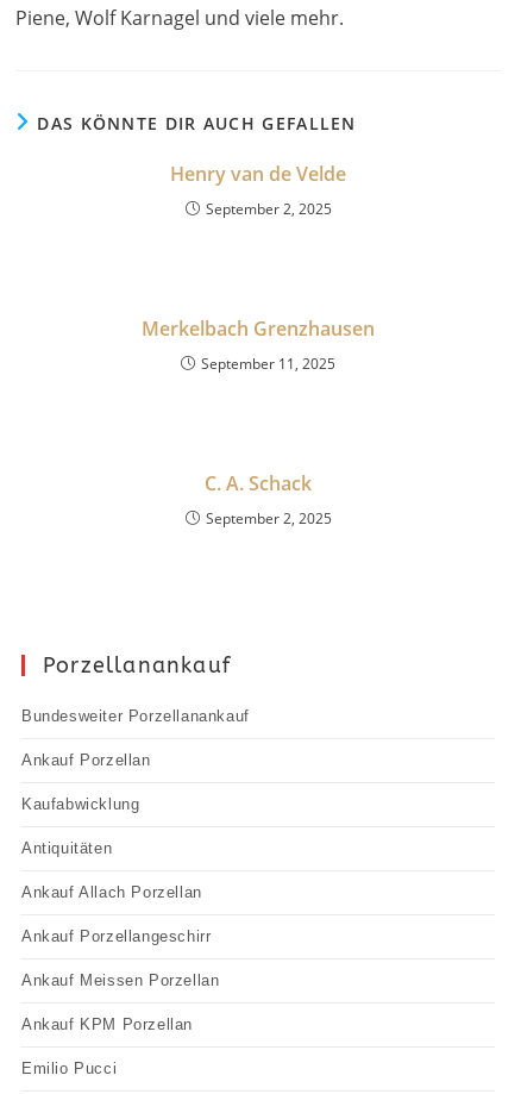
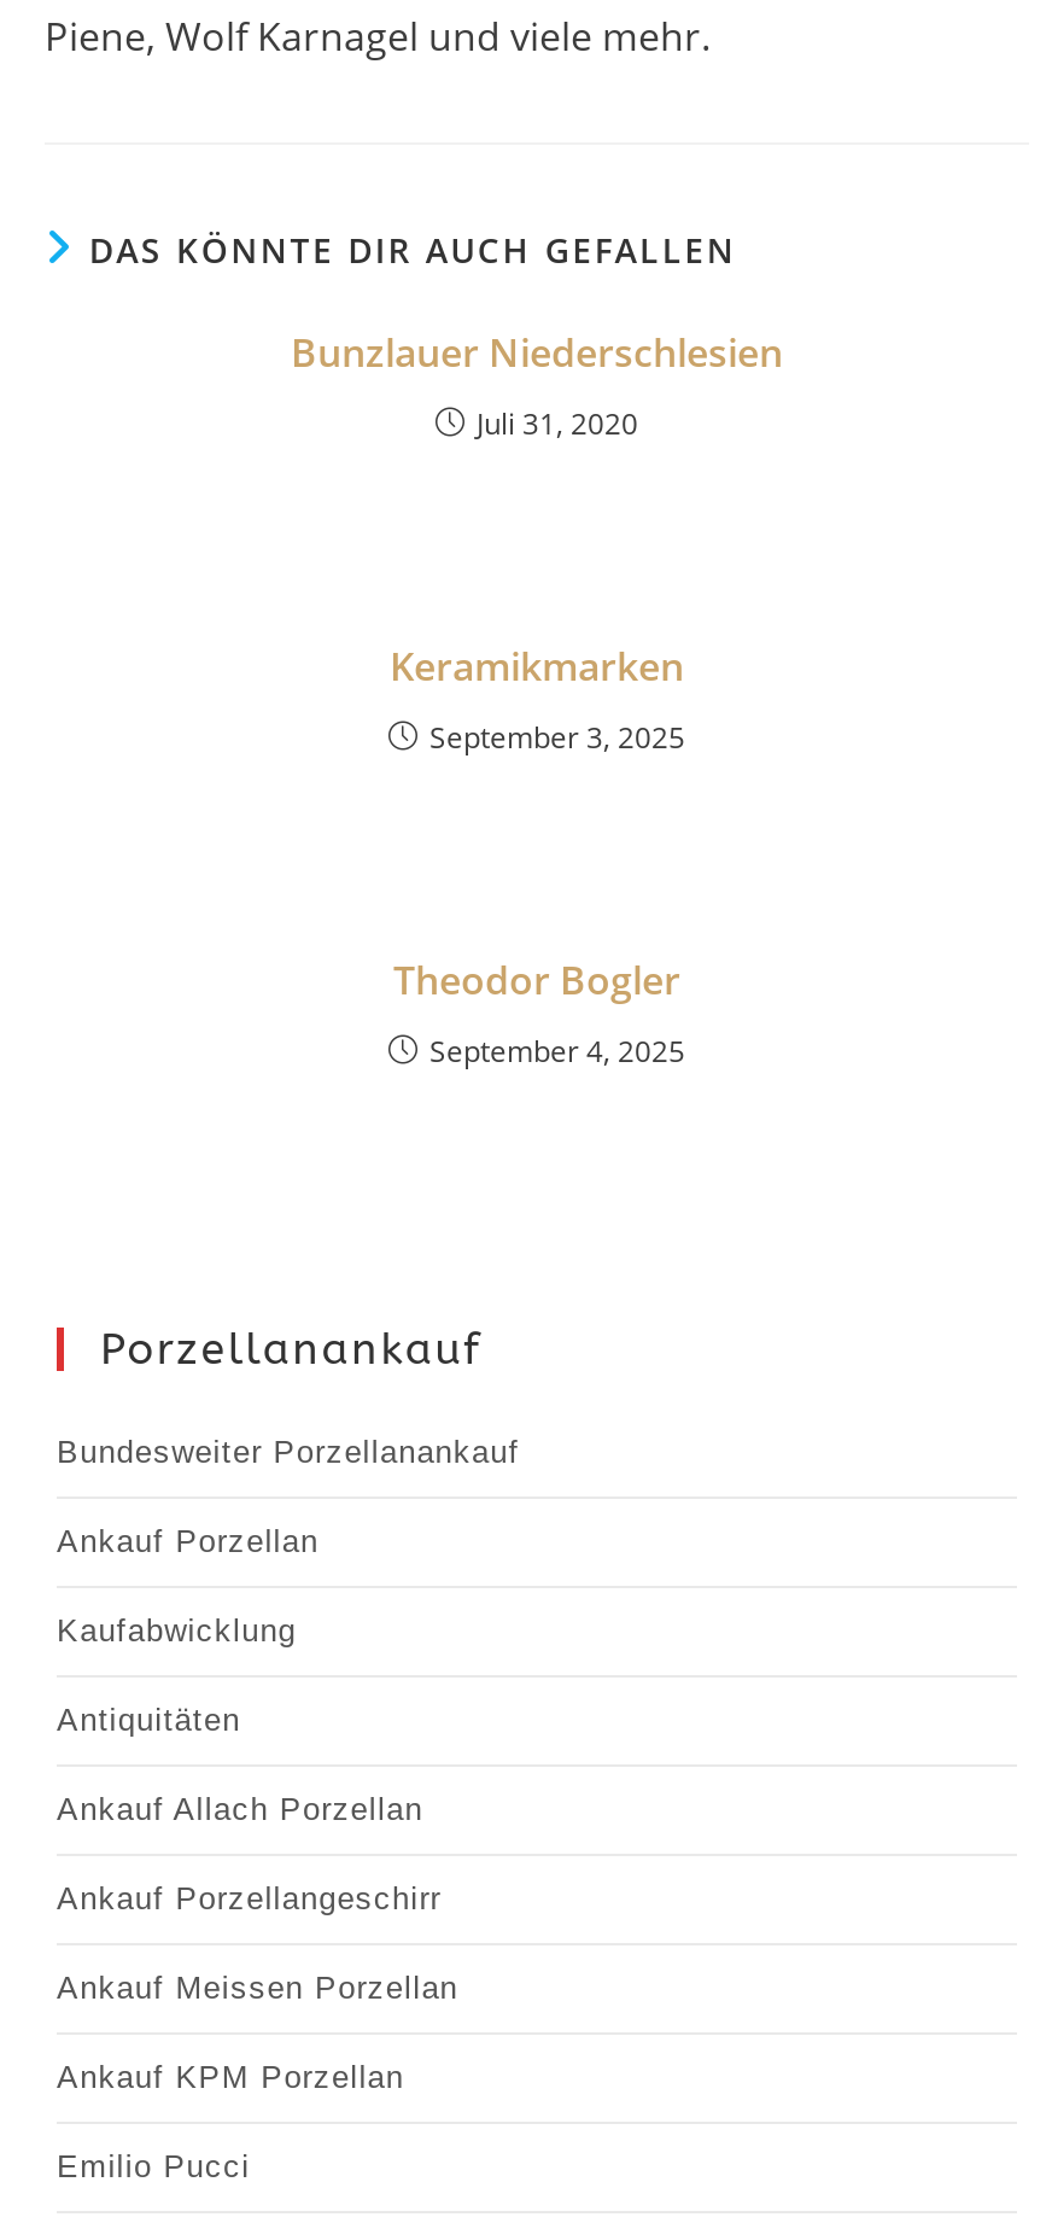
[170,161,346,187] Henry van de Velde -> [291,326,783,379] Bunzlauer Niederschlesien
[205,199,331,219] September 2, 2025 -> [477,404,638,445] Juli 31, 2020
[142,316,375,342] Merkelbach Grenzhausen -> [390,640,684,693] Keramikmarken
[201,354,335,374] September 11, 2025 -> [429,717,685,758] September 3, 2025
[205,470,312,497] C. A. Schack -> [393,954,680,1007] Theodor Bogler
[205,509,331,529] September 2, 2025 -> [429,1031,685,1072] September 4, 2025

